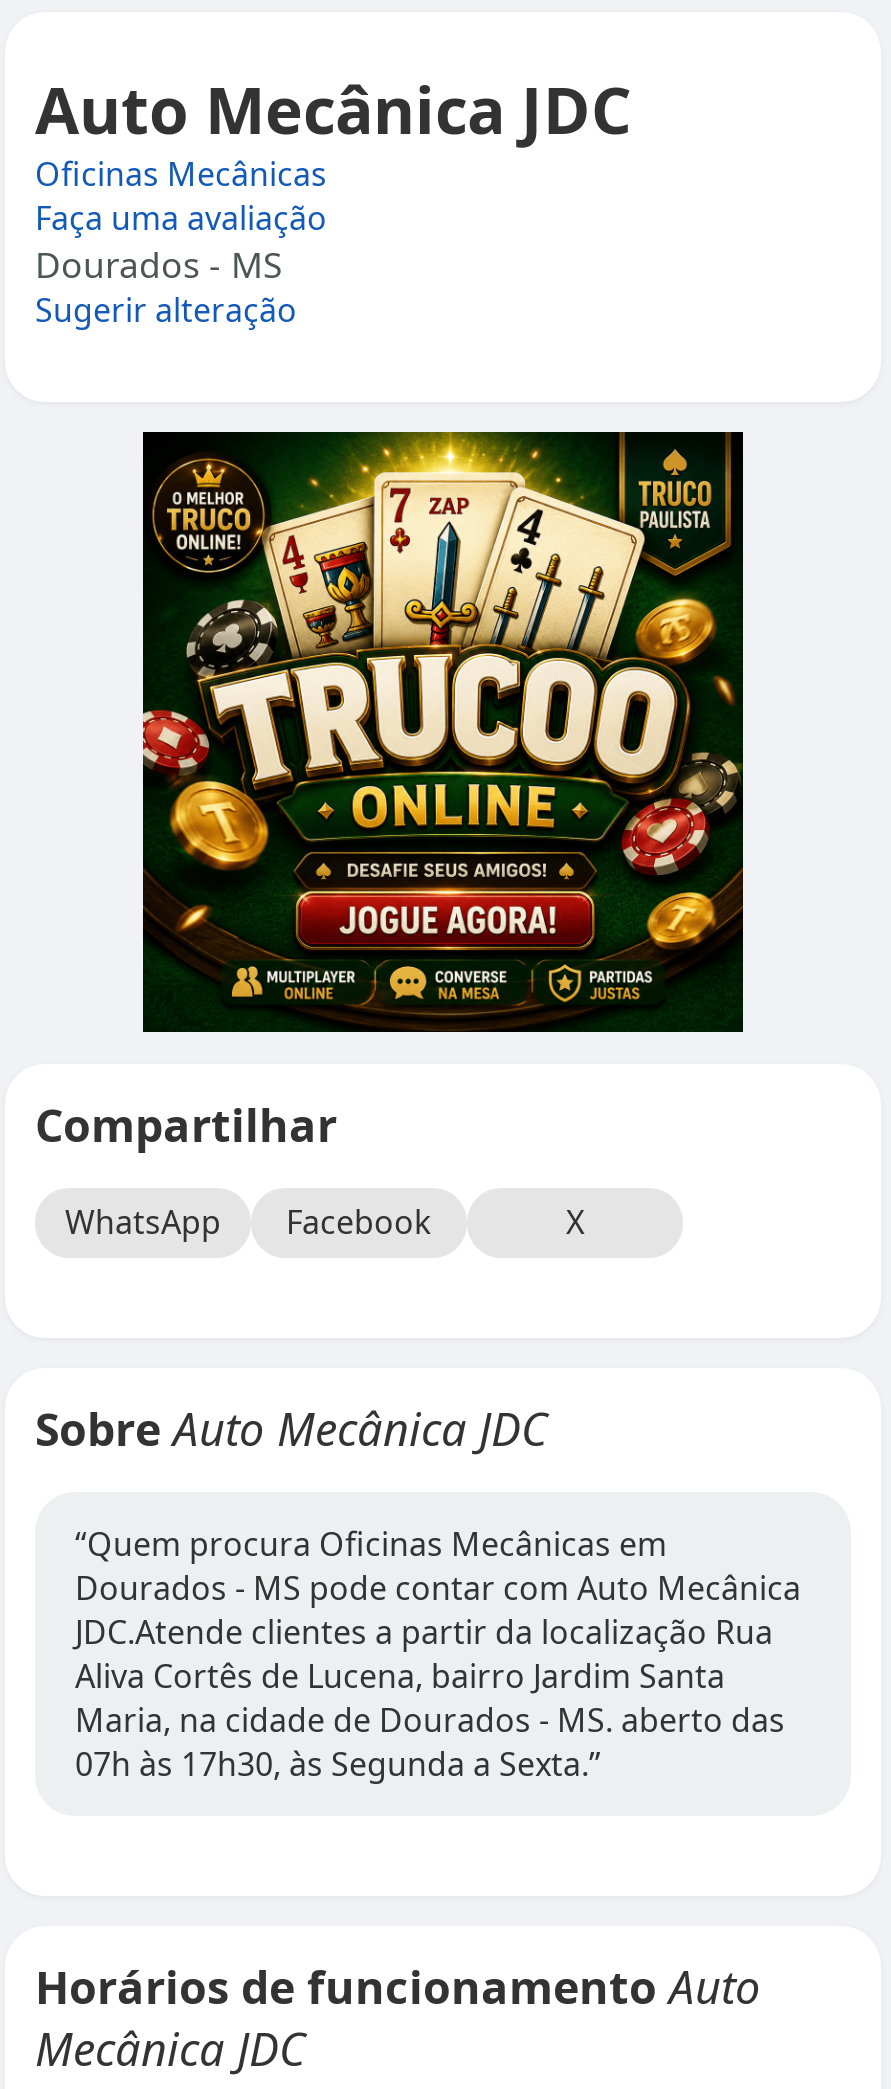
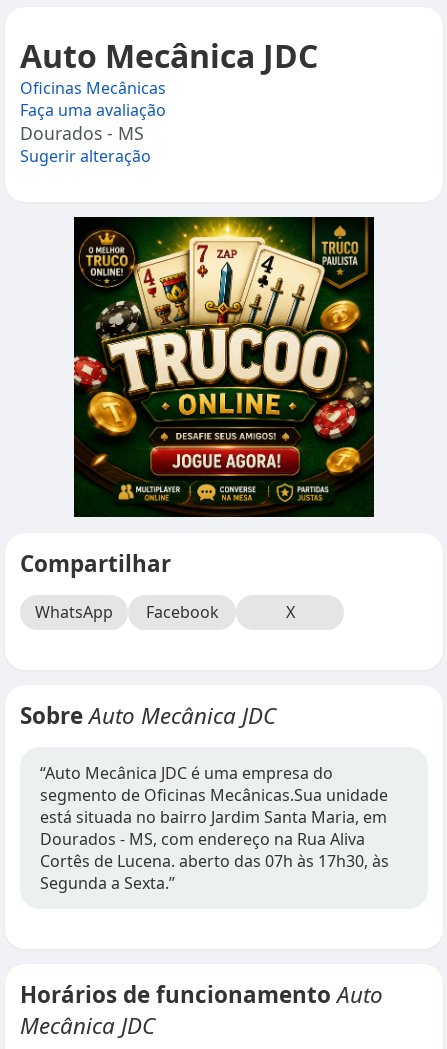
[75,1522,801,1786] “Quem procura Oficinas Mecânicas em | Dourados - MS pode contar com Auto Mecânica | JDC.Atende clientes a partir da localização Rua | Aliva Cortês de Lucena, bairro Jardim Santa | Maria, na cidade de Dourados - MS. aberto das | 07h às 17h30, às Segunda a Sexta.” -> [40,762,389,894] “Auto Mecânica JDC é uma empresa do | segmento de Oficinas Mecânicas.Sua unidade | está situada no bairro Jardim Santa Maria, em | Dourados - MS, com endereço na Rua Aliva | Cortês de Lucena. aberto das 07h às 17h30, às | Segunda a Sexta.”

